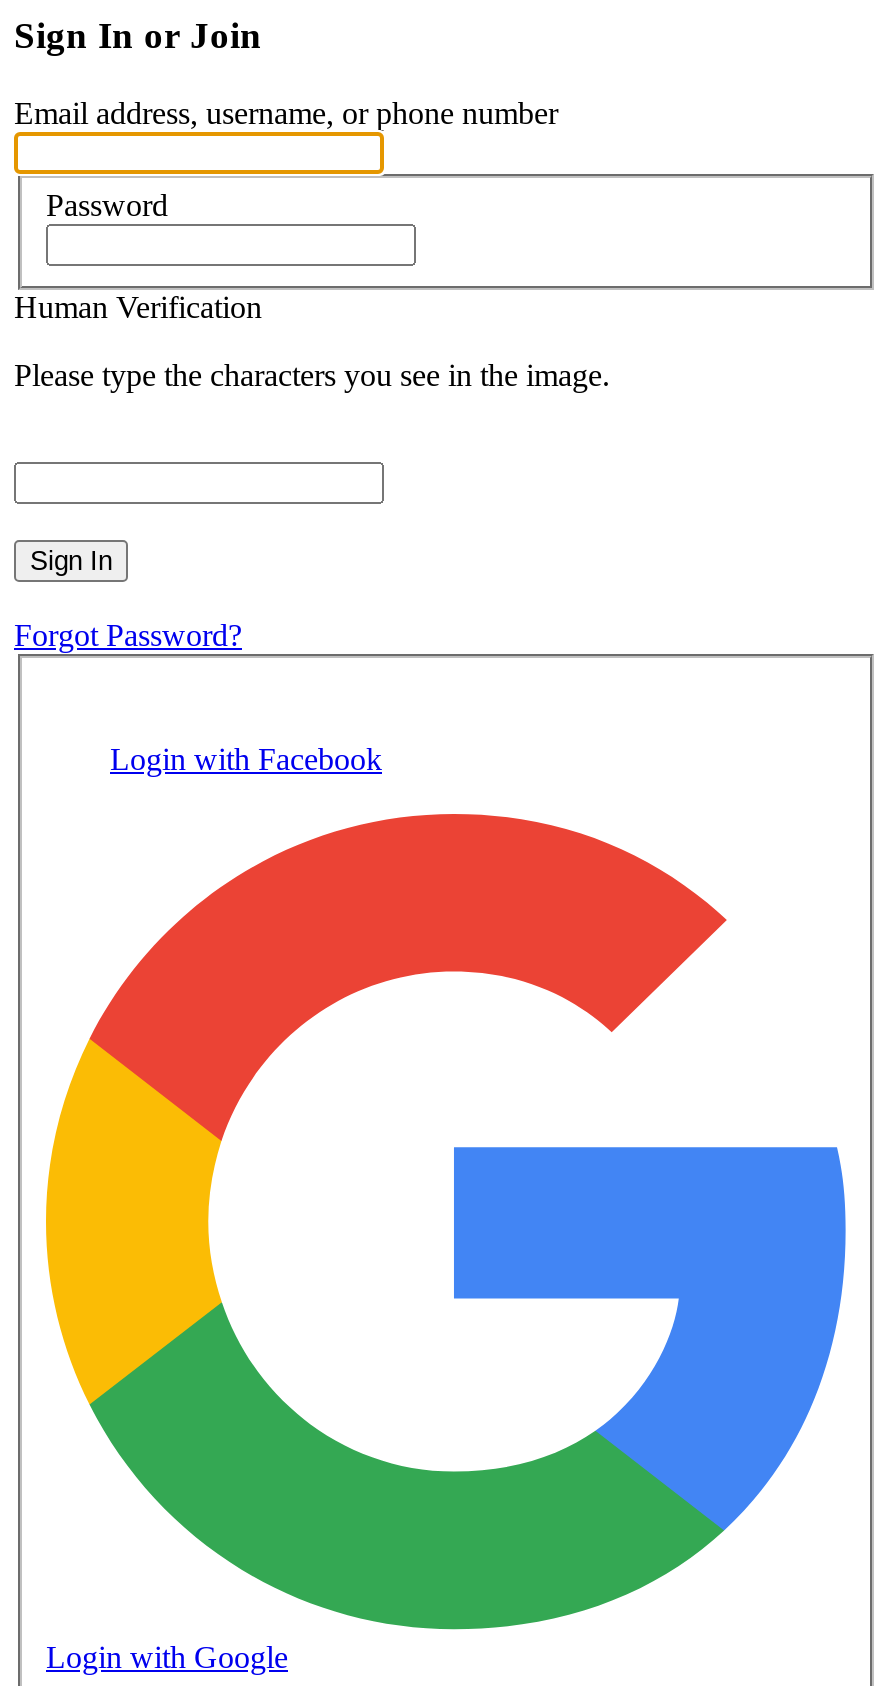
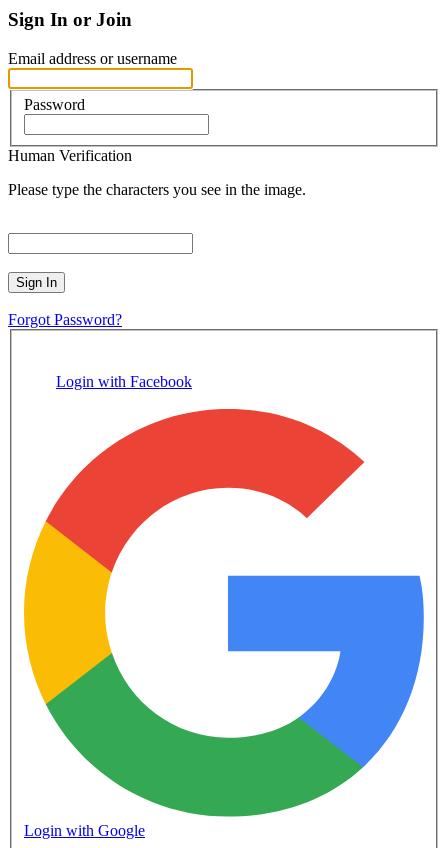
[14,96,558,130] Email address, username, or phone number -> [8,50,177,67] Email address or username

